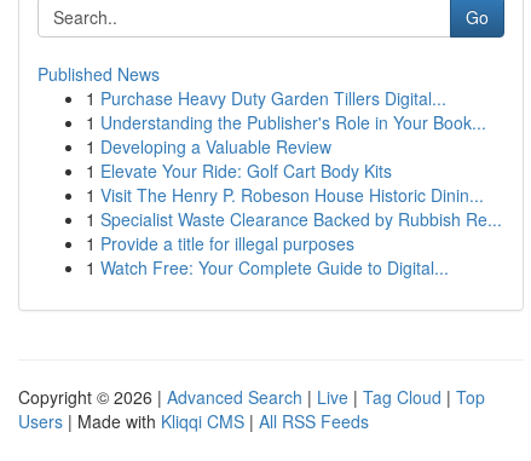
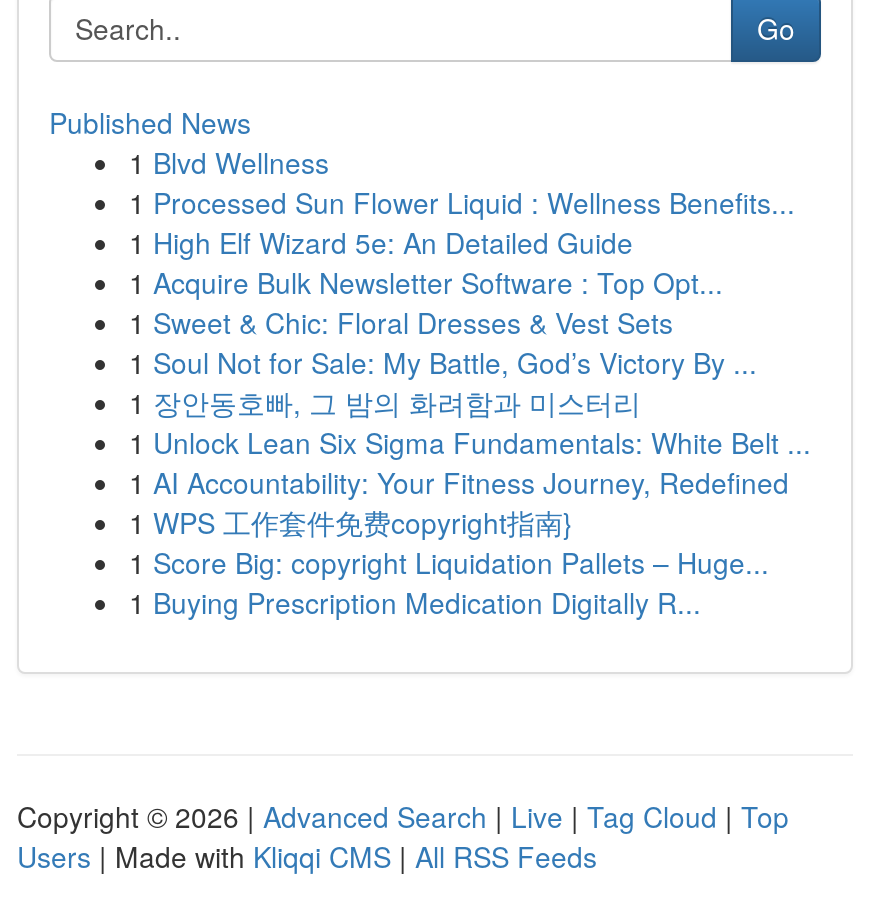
[86,86,502,280] 1 Purchase Heavy Duty Garden Tillers Digital... | 1 Understanding the Publisher's Role in Your Book... | 1 Developing a Valuable Review | 1 Elevate Your Ride: Golf Cart Body Kits | 1 Visit The Henry P. Robeson House Historic Dinin... | 1 Specialist Waste Clearance Backed by Rubbish Re... | 1 Provide a title for illegal purposes | 1 Watch Free: Your Complete Guide to Digital... -> [129,142,811,622] 1 Blvd Wellness | 1 Processed Sun Flower Liquid : Wellness Benefits... | 1 High Elf Wizard 5e: An Detailed Guide | 1 Acquire Bulk Newsletter Software : Top Opt... | 1 Sweet & Chic: Floral Dresses & Vest Sets | 1 Soul Not for Sale: My Battle, God’s Victory By ... | 1 장안동호빠, 그 밤의 화려함과 미스터리 | 1 Unlock Lean Six Sigma Fundamentals: White Belt ... | 1 AI Accountability: Your Fitness Journey, Redefined | 1 WPS 工作套件免费copyright指南} | 1 Score Big: copyright Liquidation Pallets – Huge... | 1 Buying Prescription Medication Digitally R...

